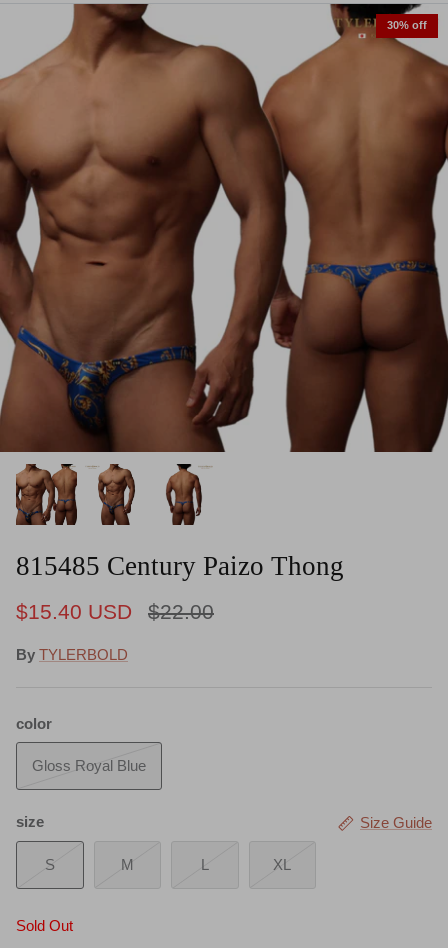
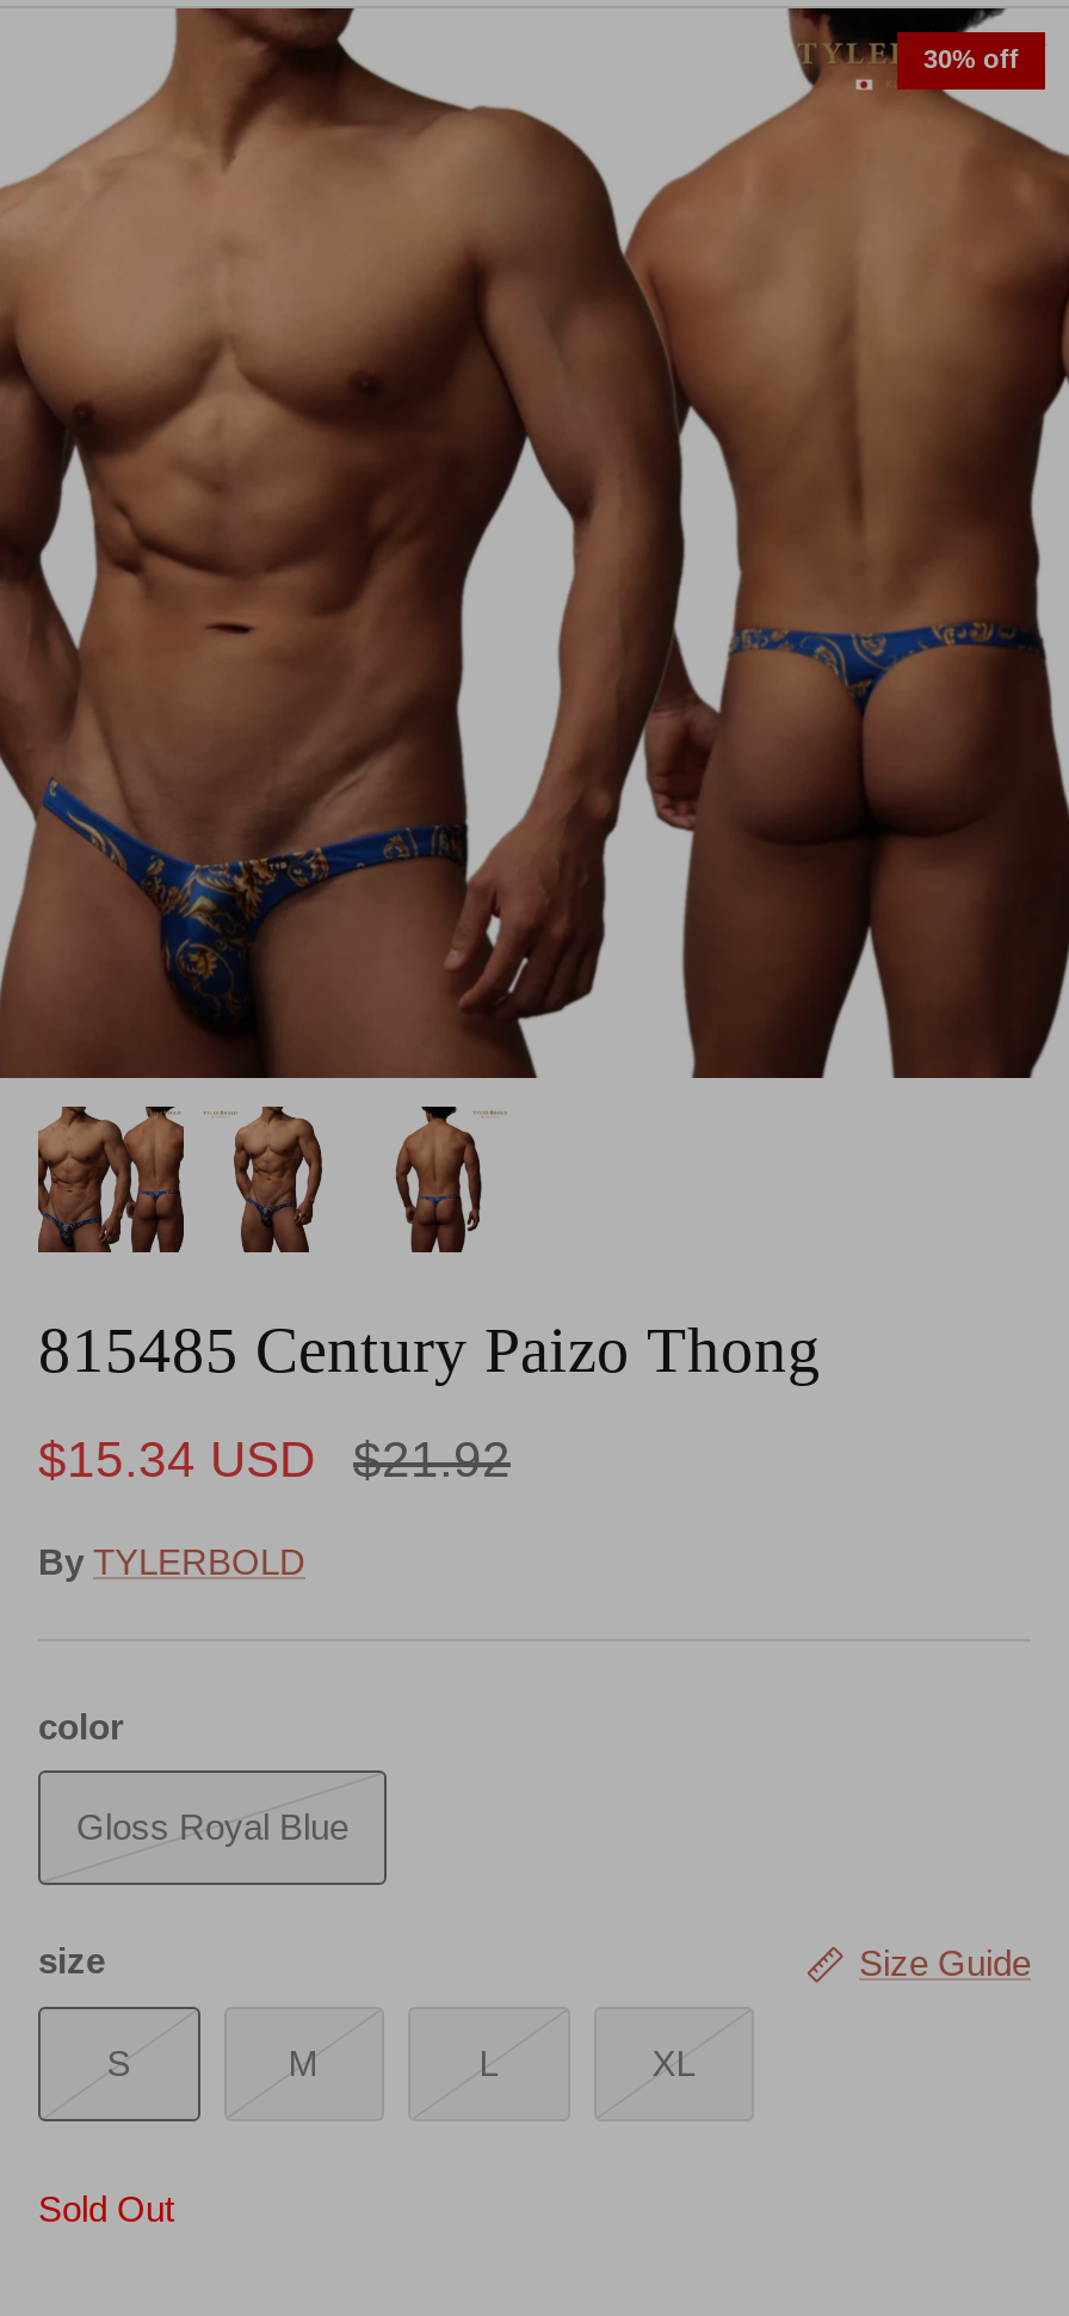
[16,600,132,623] $15.40 USD -> [38,1433,315,1487] $15.34 USD
[148,600,214,623] $22.00 -> [353,1433,511,1487] $21.92

